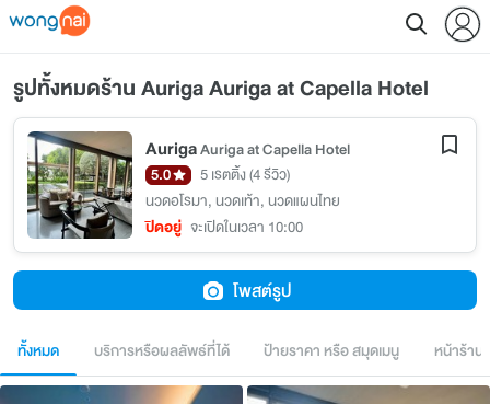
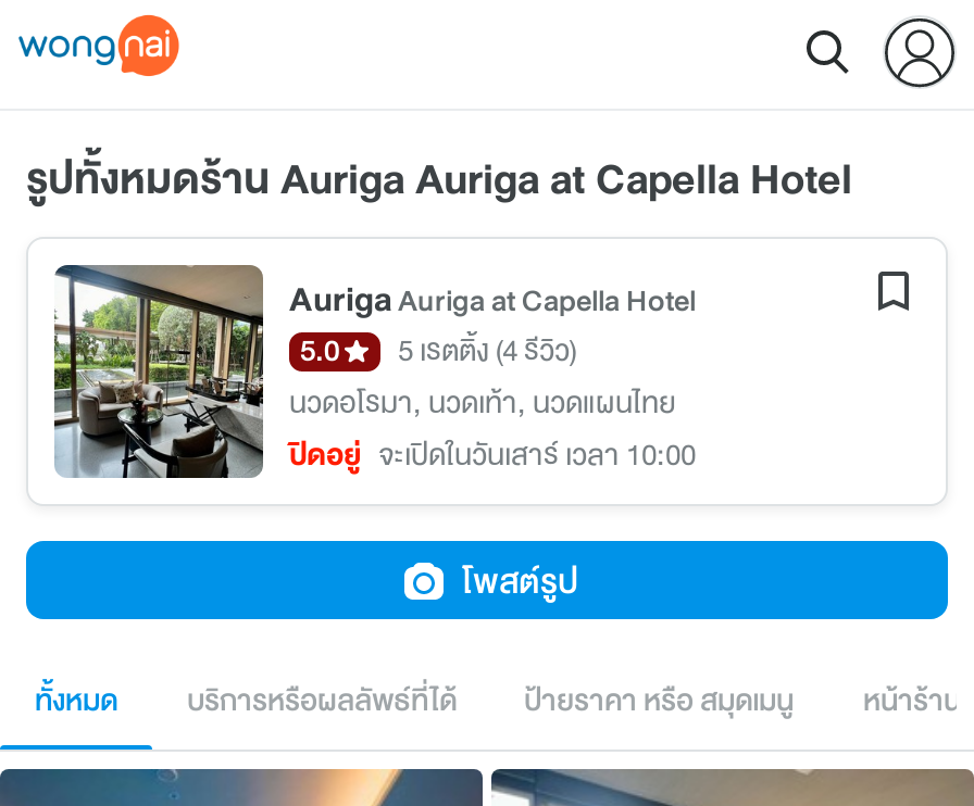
[145,216,303,239] ปิดอยู่ จะเปิดในเวลา 10:00 -> [289,432,696,478] ปิดอยู่ จะเปิดในวันเสาร์ เวลา 10:00

